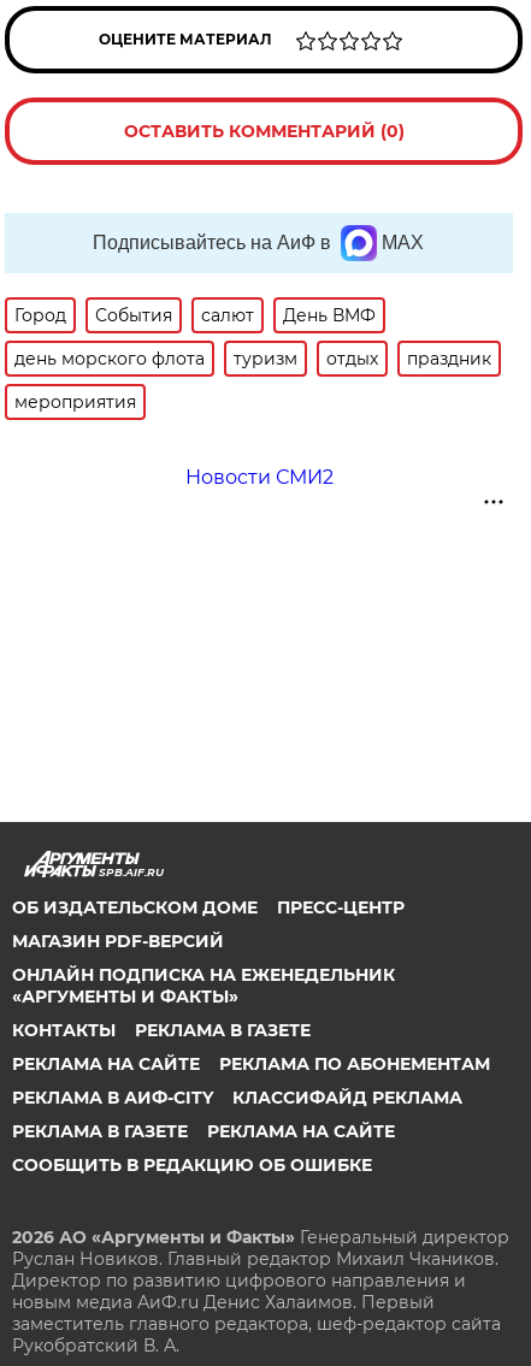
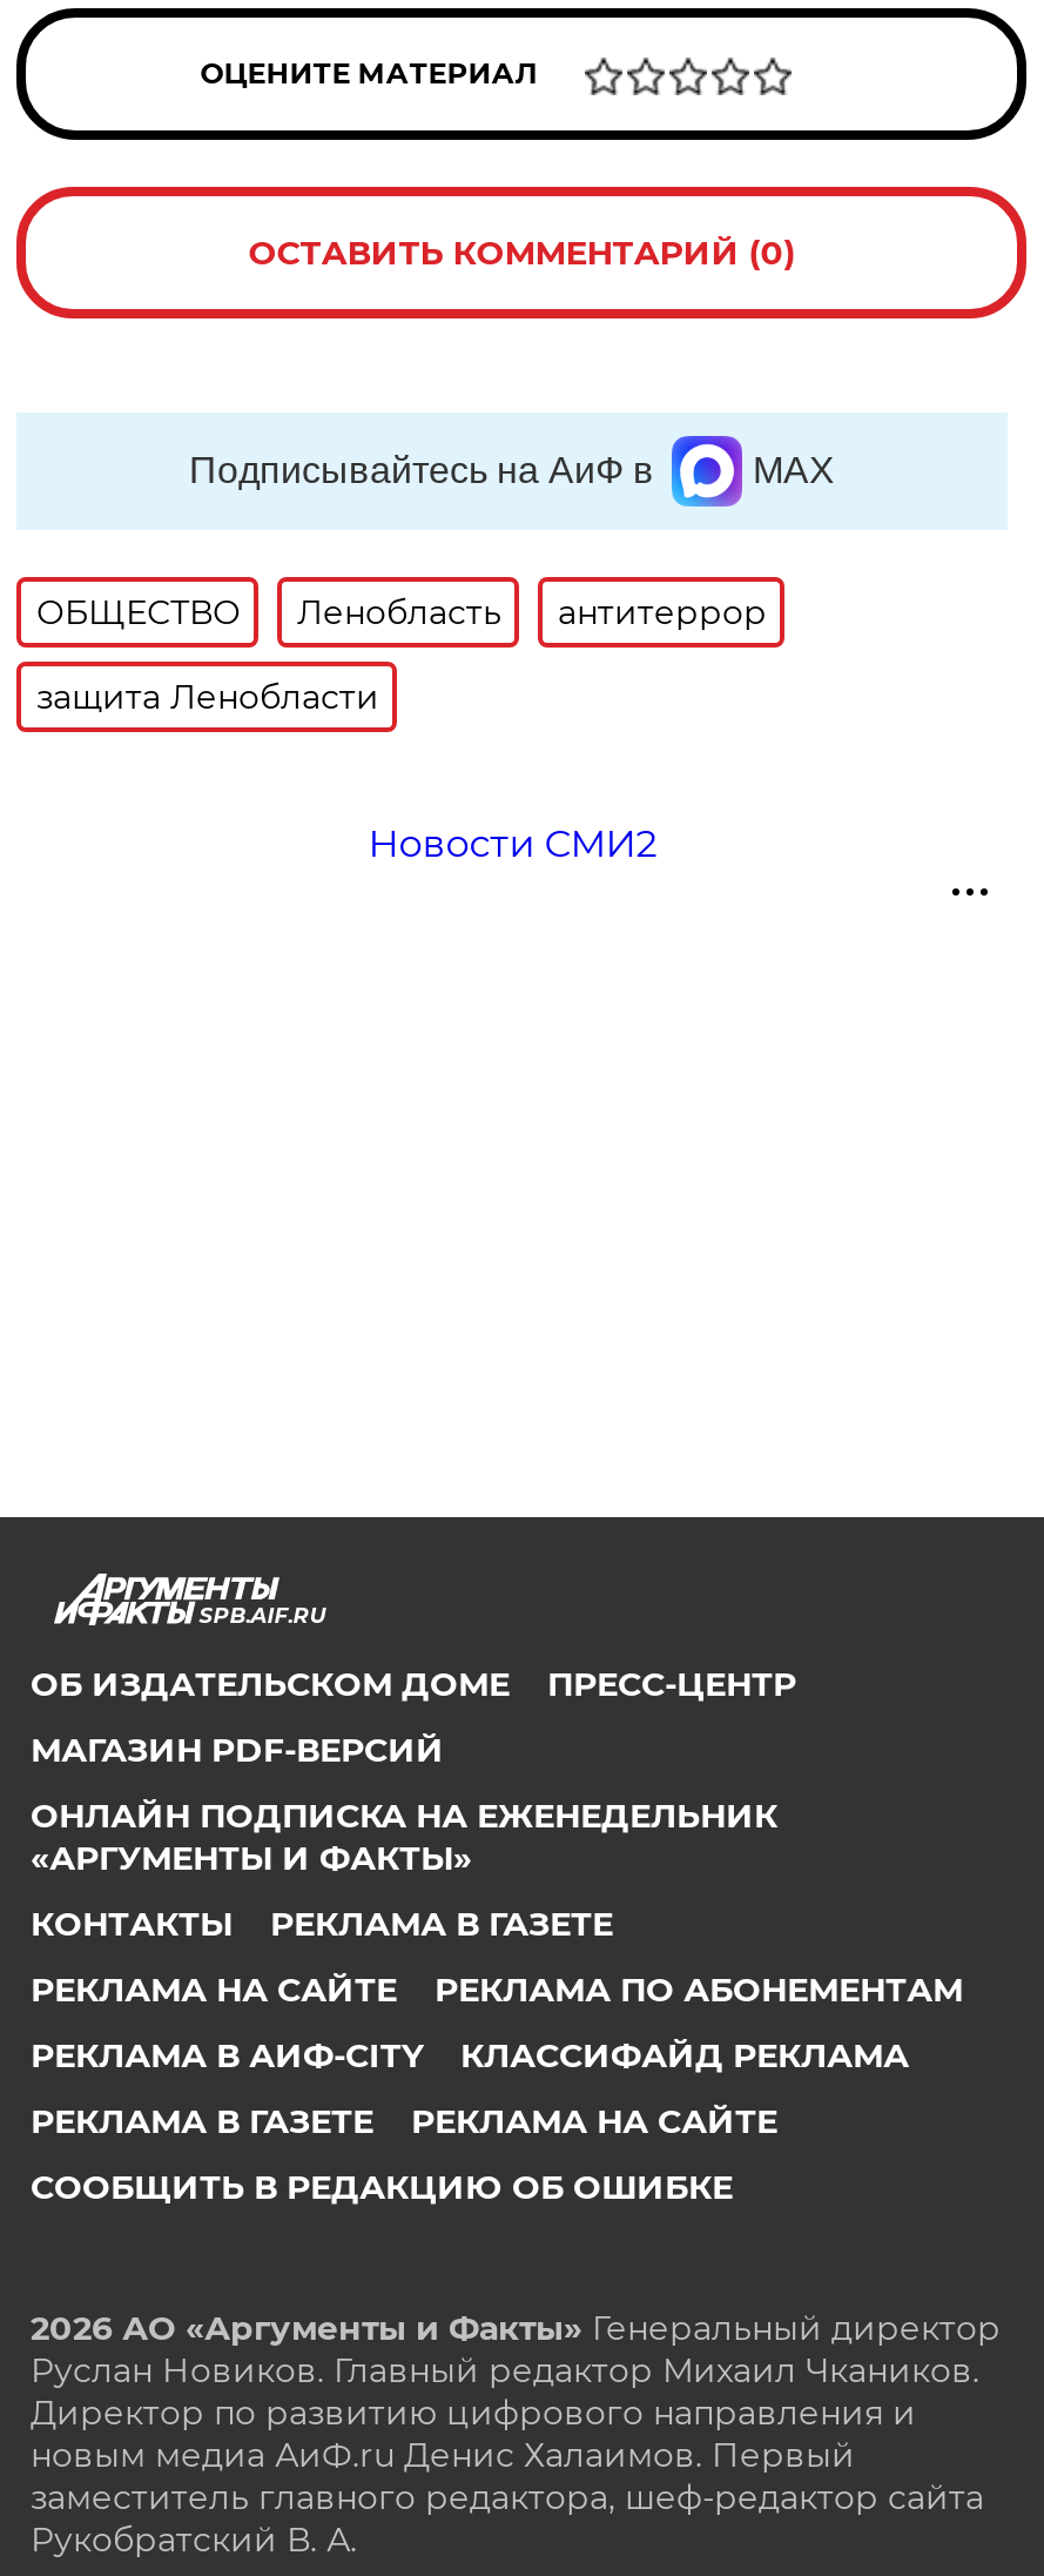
[15,304,492,413] Город | События | салют | День ВМФ | день морского флота | туризм | отдых | праздник | мероприятия -> [36,591,767,718] ОБЩЕСТВО | Ленобласть | антитеррор | защита Ленобласти

